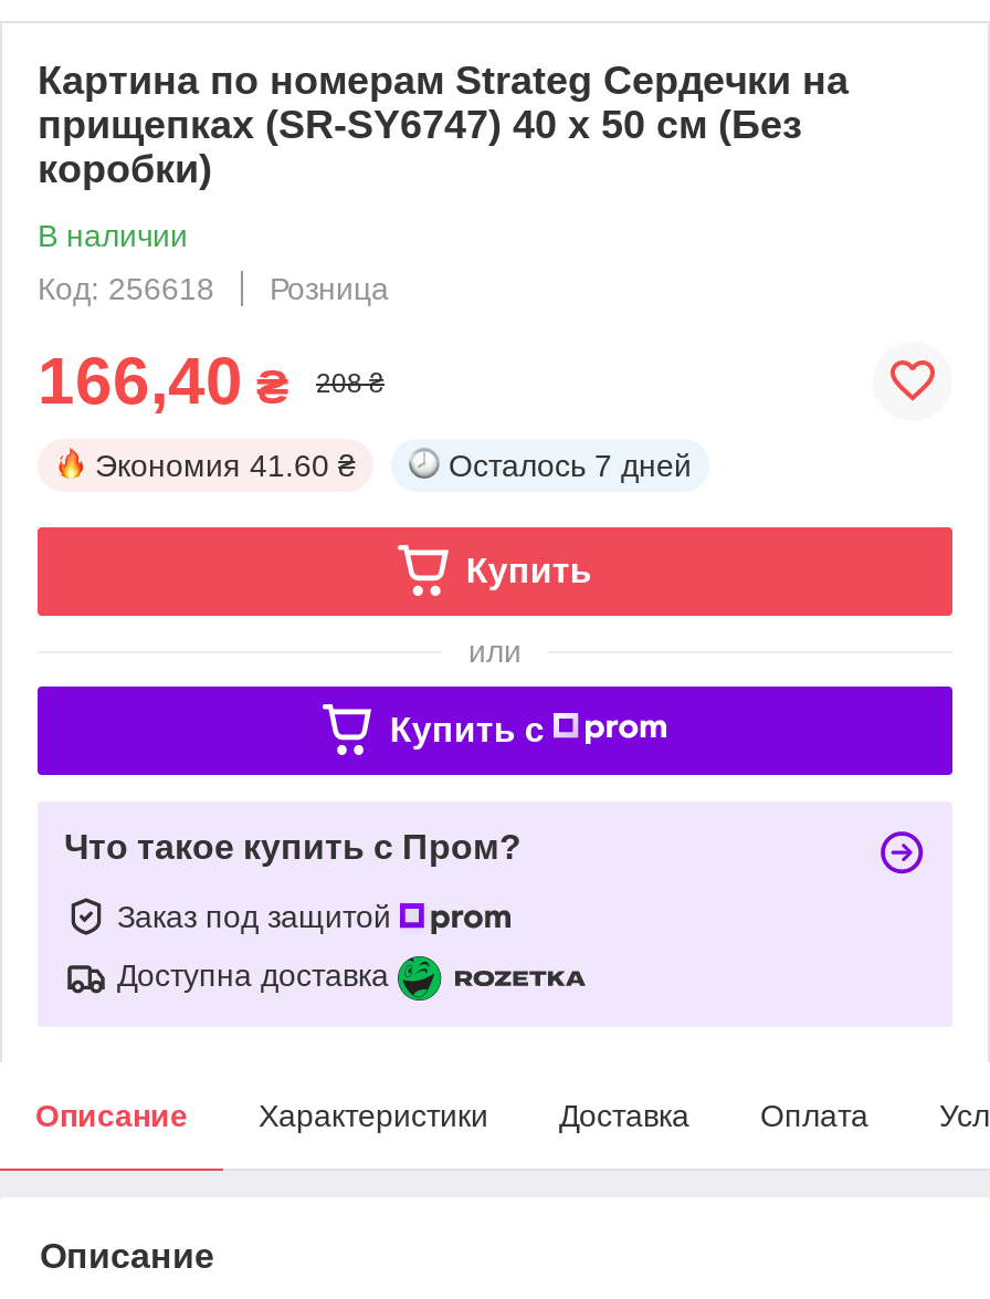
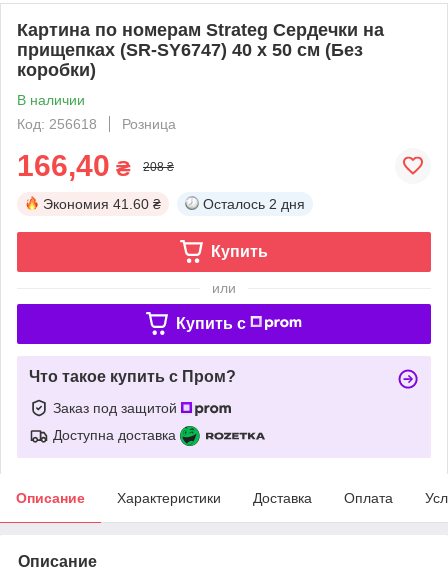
[449,447,692,483] Осталось 7 дней -> [203,196,305,212] Осталось 2 дня

